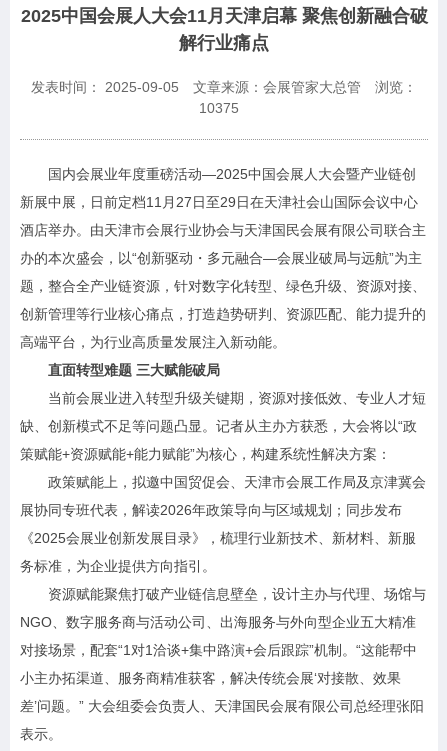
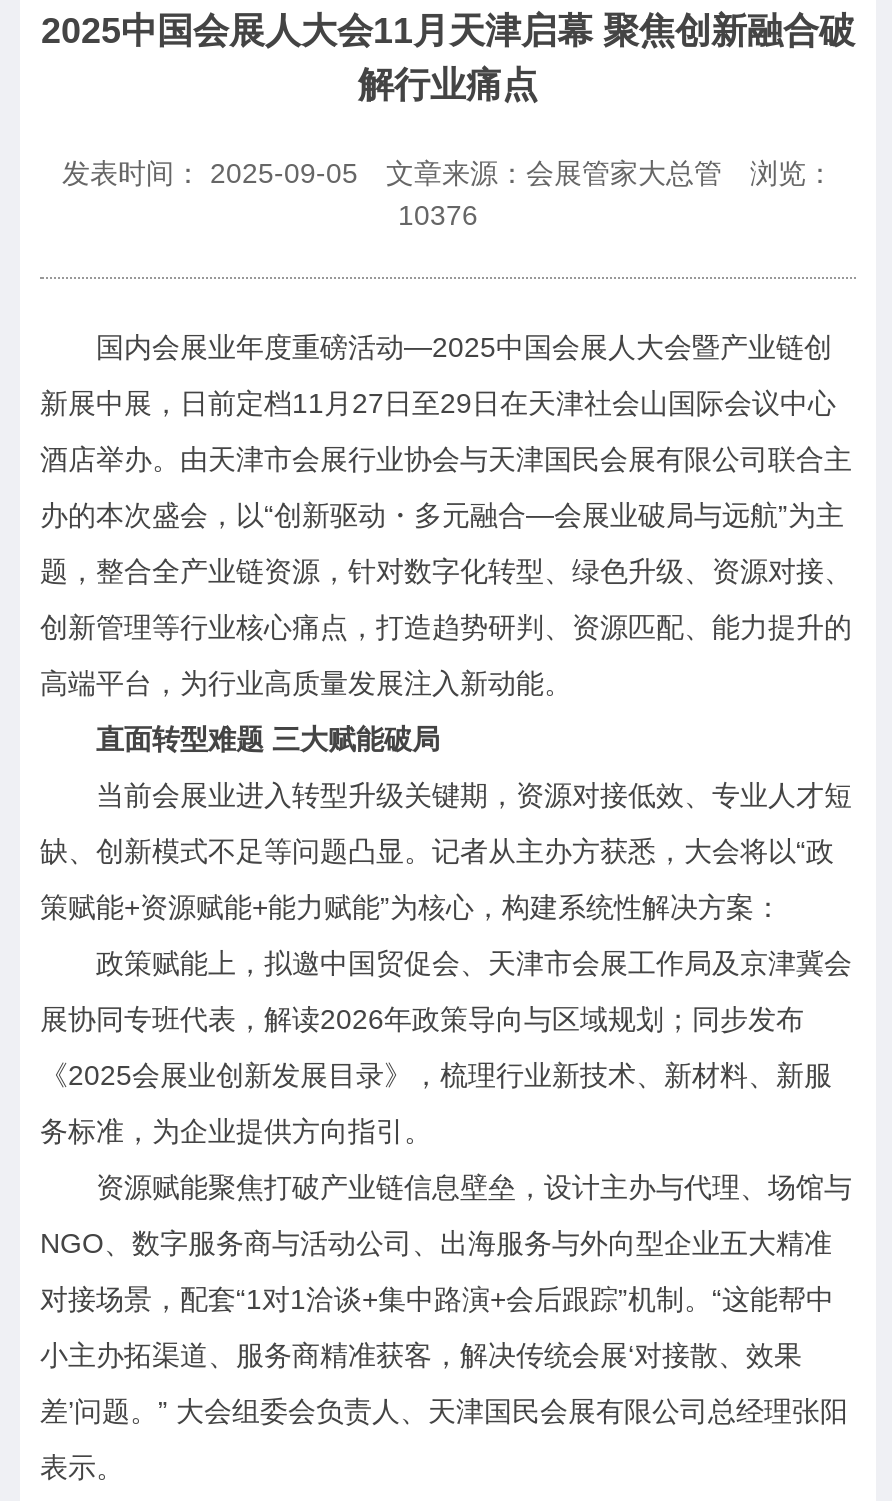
[199,100,239,116] 10375 -> [398,199,478,231] 10376

